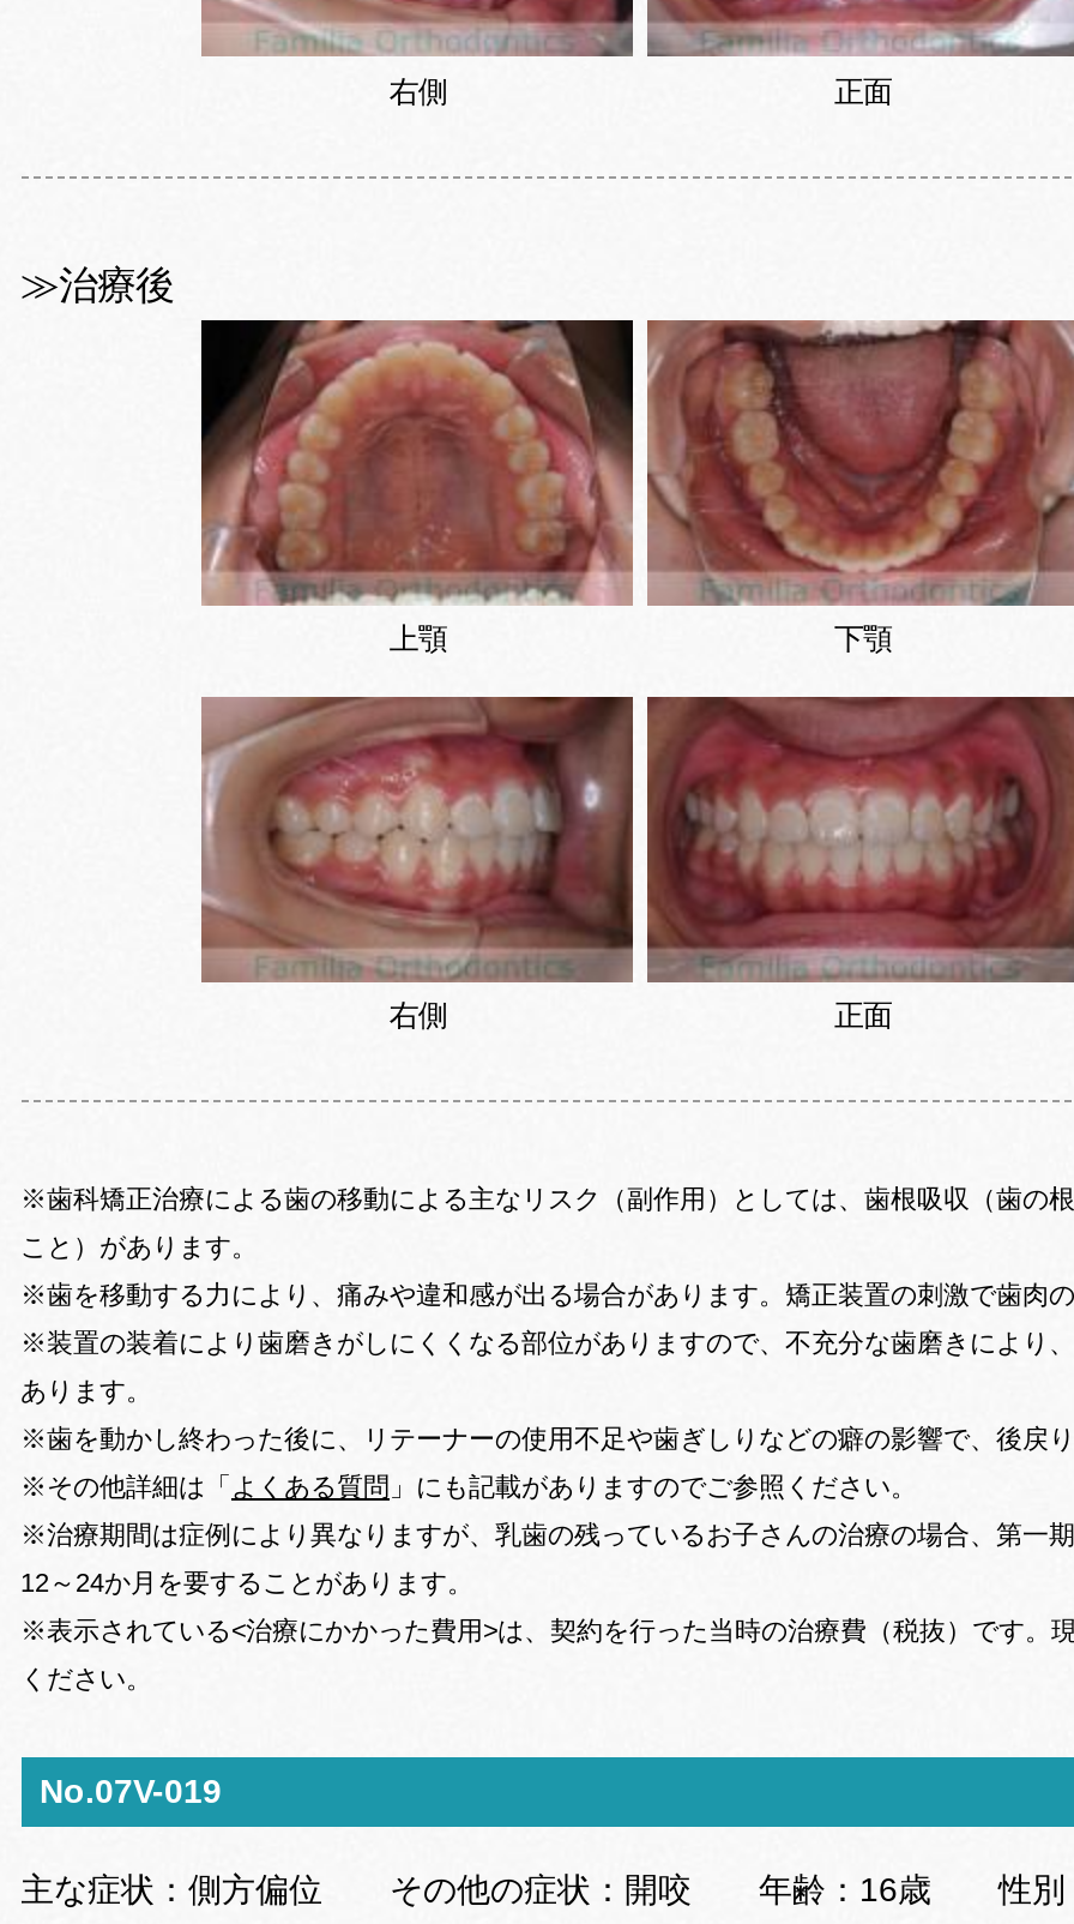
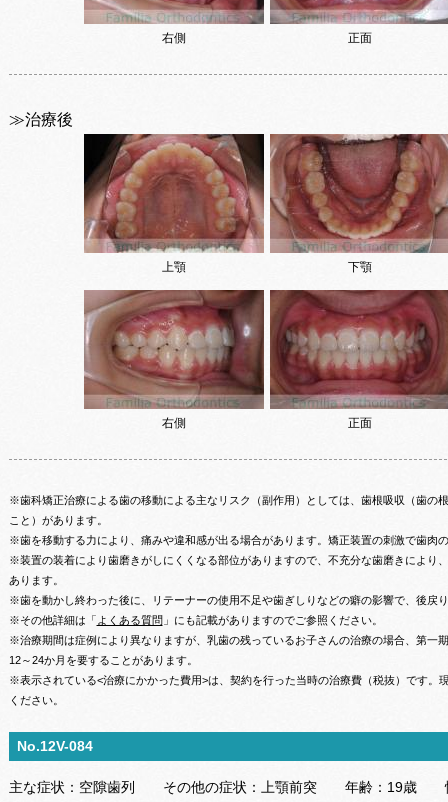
[40,1771,222,1810] No.07V-019 -> [16,738,92,754] No.12V-084
[20,1870,931,1908] 主な症状：側方偏位 | その他の症状：開咬 | 年齢：16歳 -> [8,779,416,795] 主な症状：空隙歯列 | その他の症状：上顎前突 | 年齢：19歳

